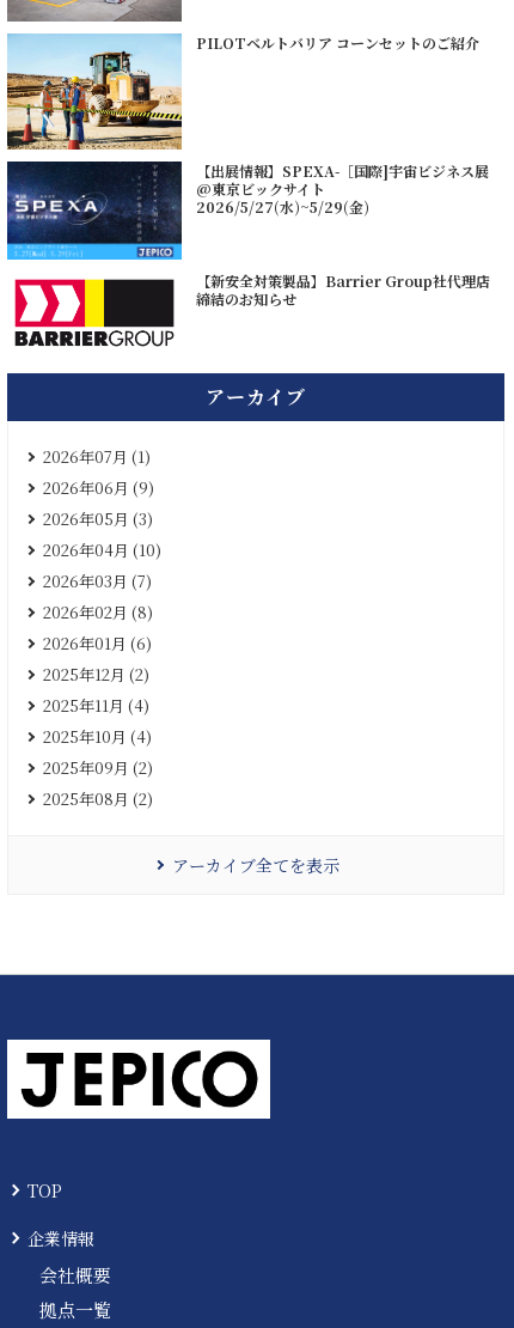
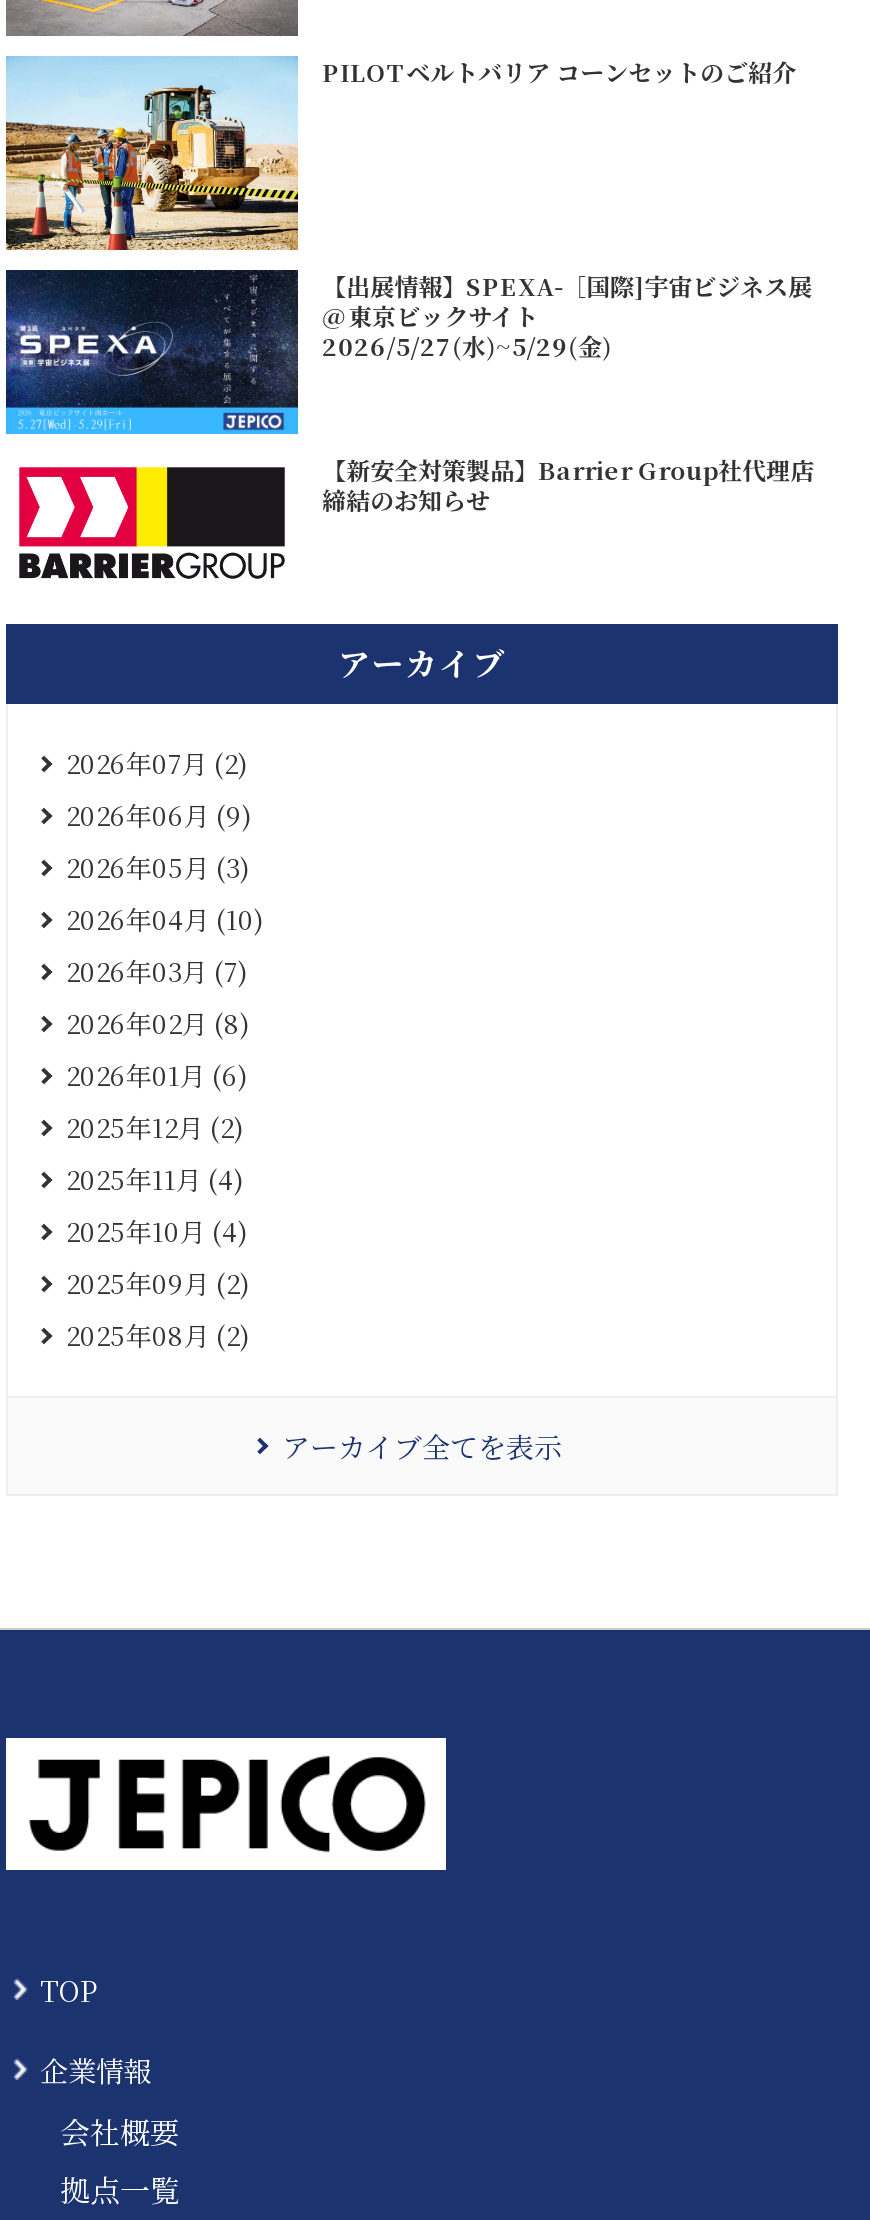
[43,445,151,468] 2026年07月 (1) -> [66,744,248,782] 2026年07月 (2)

